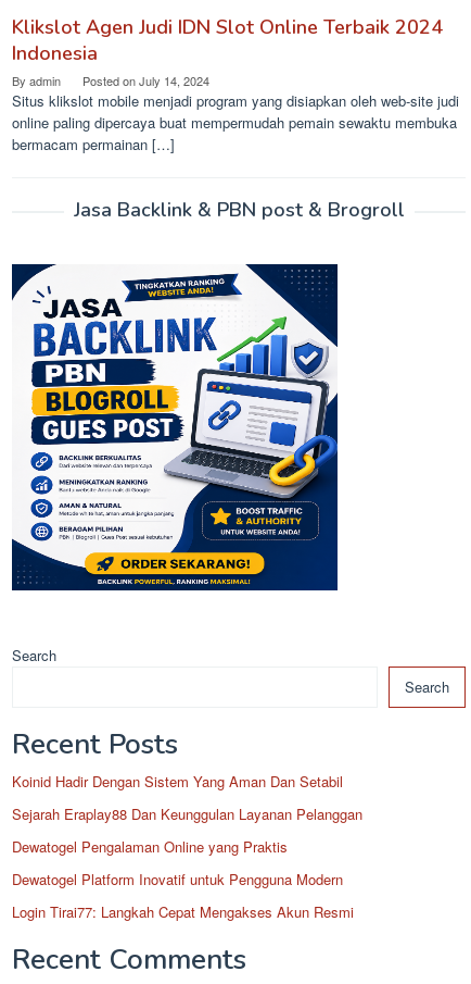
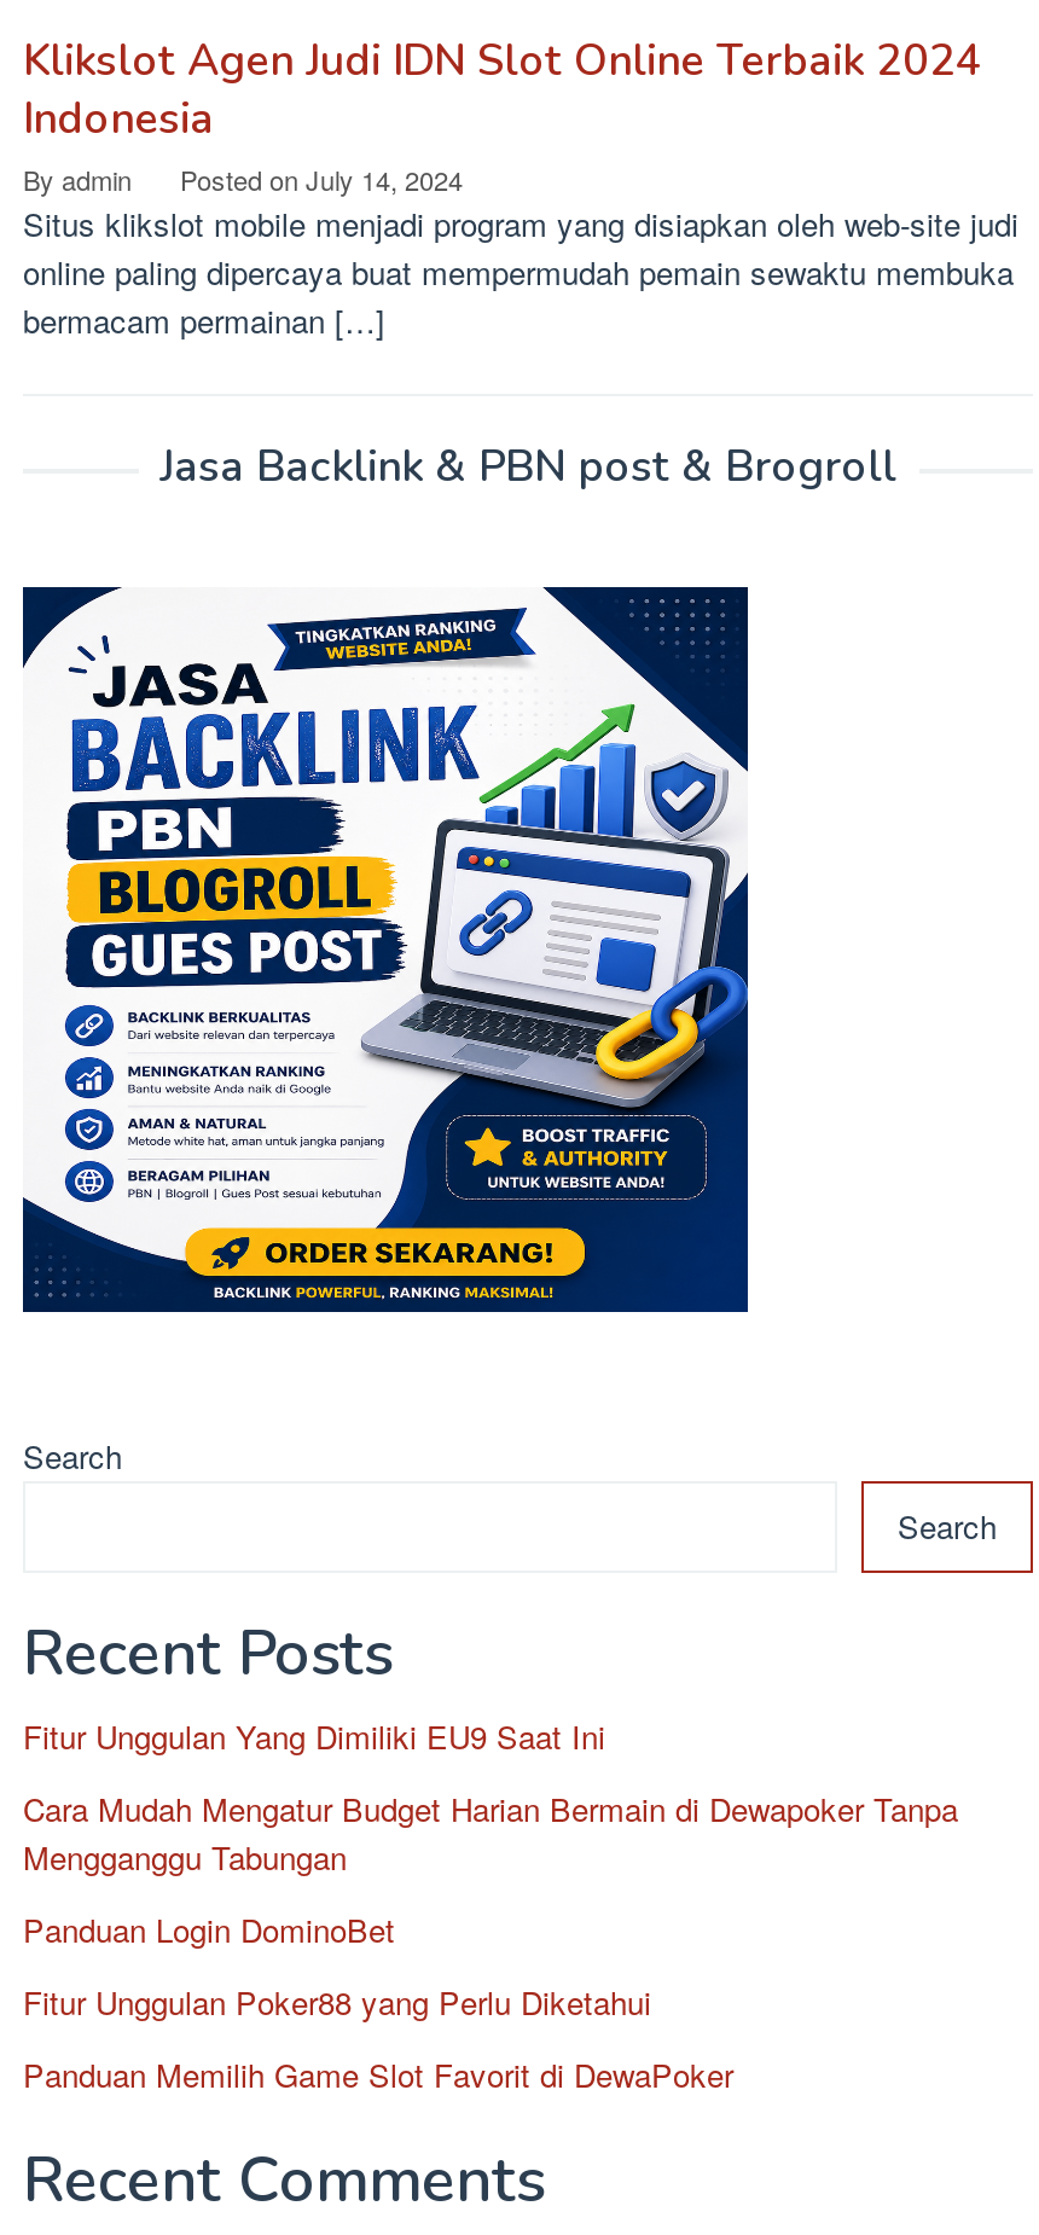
[12,771,343,792] Koinid Hadir Dengan Sistem Yang Aman Dan Setabil -> [23,1713,605,1759] Fitur Unggulan Yang Dimiliki EU9 Saat Ini
[12,804,362,824] Sejarah Eraplay88 Dan Keunggulan Layanan Pelanggan -> [23,1786,958,1880] Cara Mudah Mengatur Budget Harian Bermain di Dewapoker Tanpa | Mengganggu Tabungan
[12,836,288,857] Dewatogel Pengalaman Online yang Praktis -> [23,1906,395,1952] Panduan Login DominoBet
[12,869,343,889] Dewatogel Platform Inovatif untuk Pengguna Modern -> [23,1979,651,2025] Fitur Unggulan Poker88 yang Perlu Diketahui
[12,901,354,922] Login Tirai77: Langkah Cepat Mengakses Akun Resmi -> [23,2051,733,2097] Panduan Memilih Game Slot Favorit di DewaPoker

